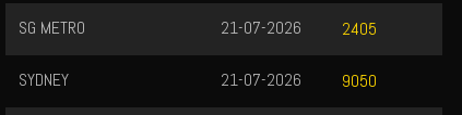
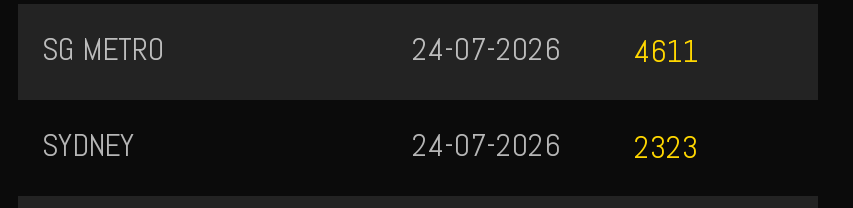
[221,18,301,40] 21-07-2026 -> [412,31,560,71] 24-07-2026
[342,18,377,40] 2405 -> [634,32,698,72] 4611
[221,70,301,92] 21-07-2026 -> [412,127,560,167] 24-07-2026
[342,71,377,92] 9050 -> [634,128,698,168] 2323

